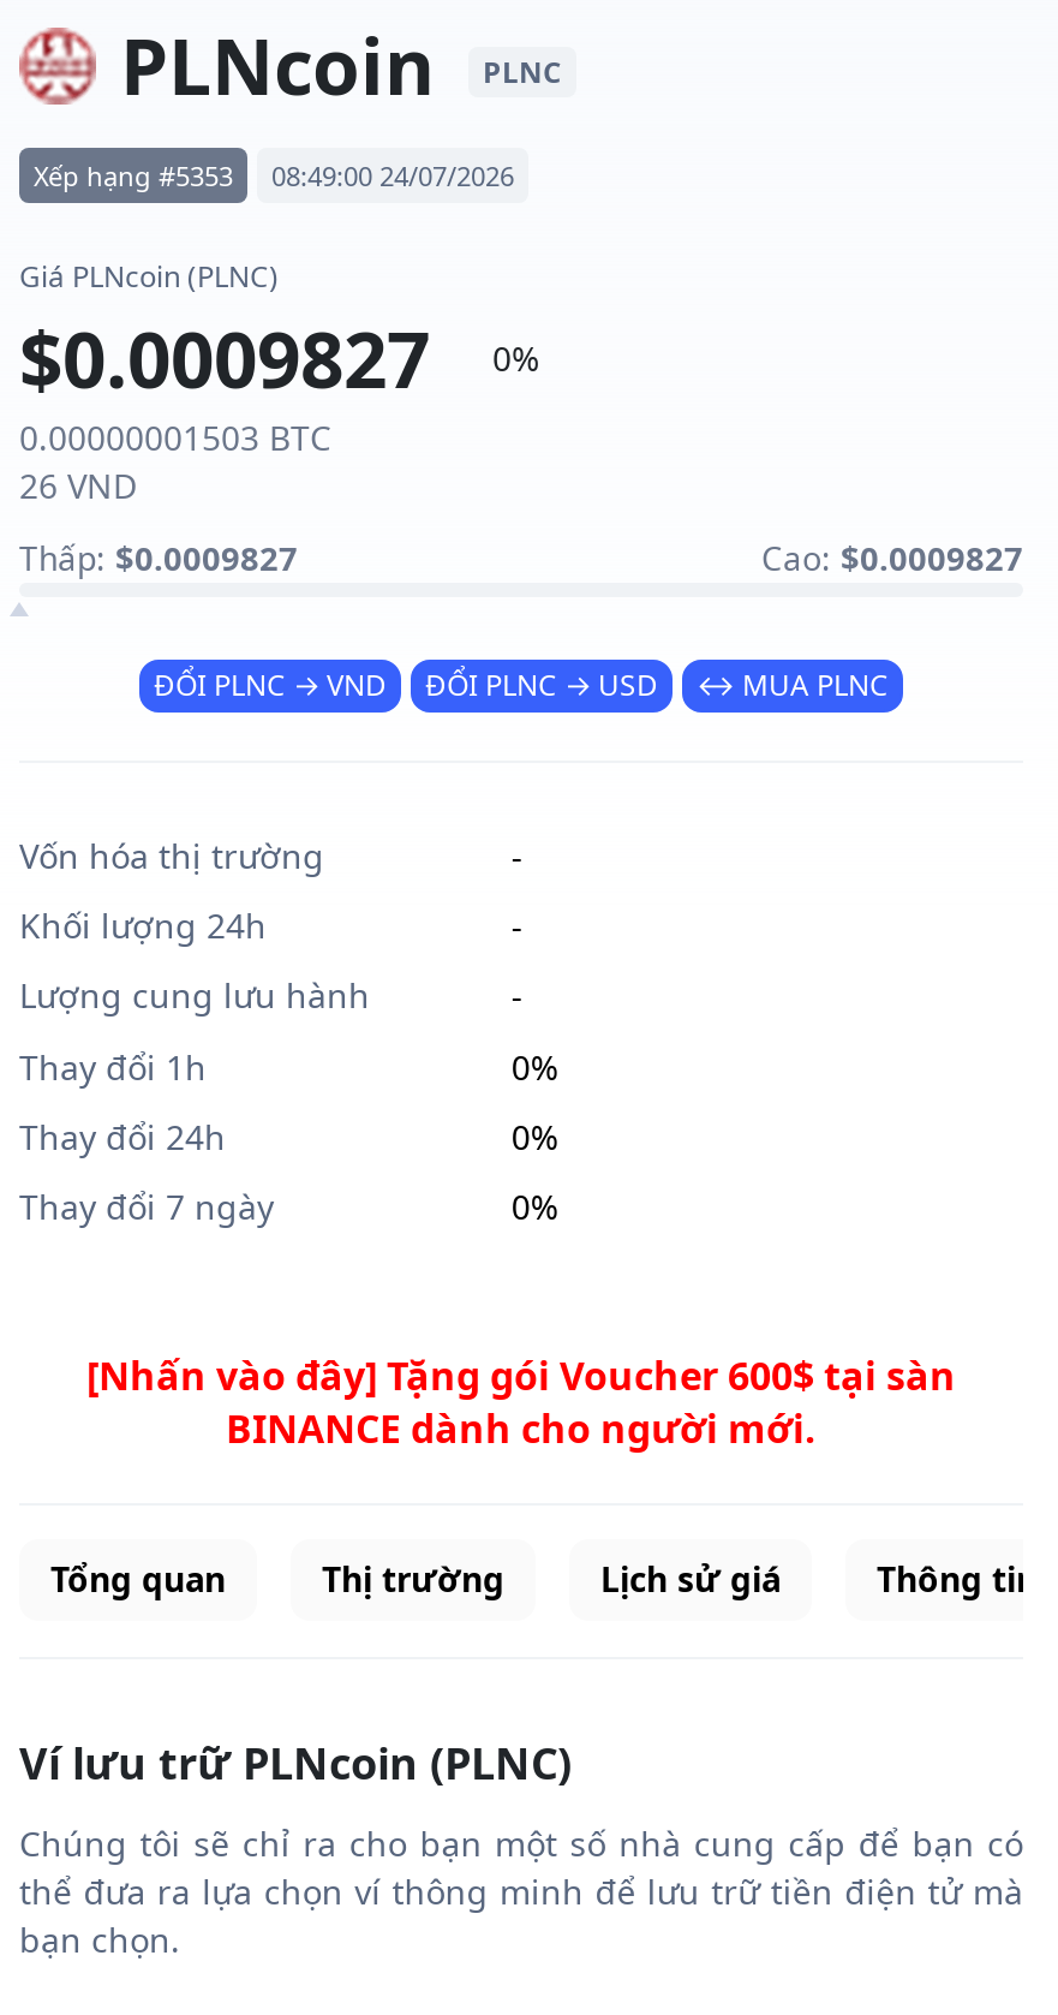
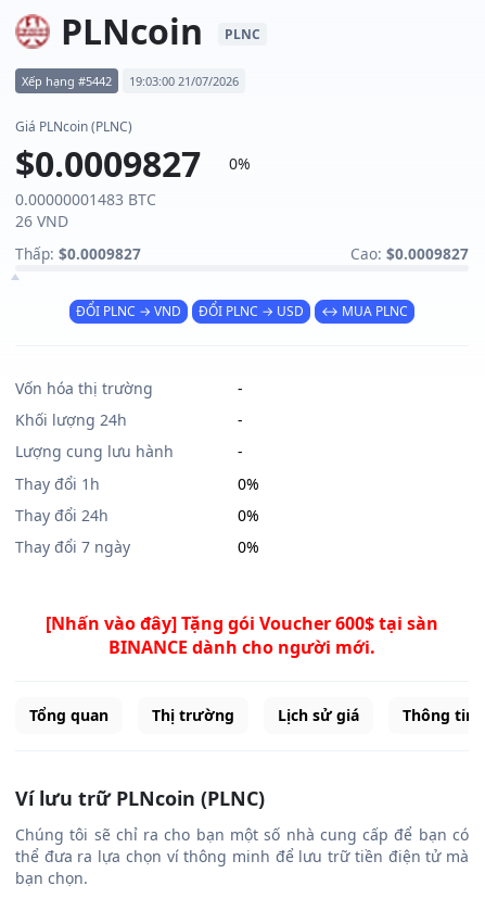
[34,157,233,193] Xếp hạng #5353 -> [22,73,112,89] Xếp hạng #5442
[271,157,514,193] 08:49:00 24/07/2026 -> [129,73,239,89] 19:03:00 21/07/2026
[19,415,331,460] 0.00000001503 BTC -> [15,189,156,210] 0.00000001483 BTC

